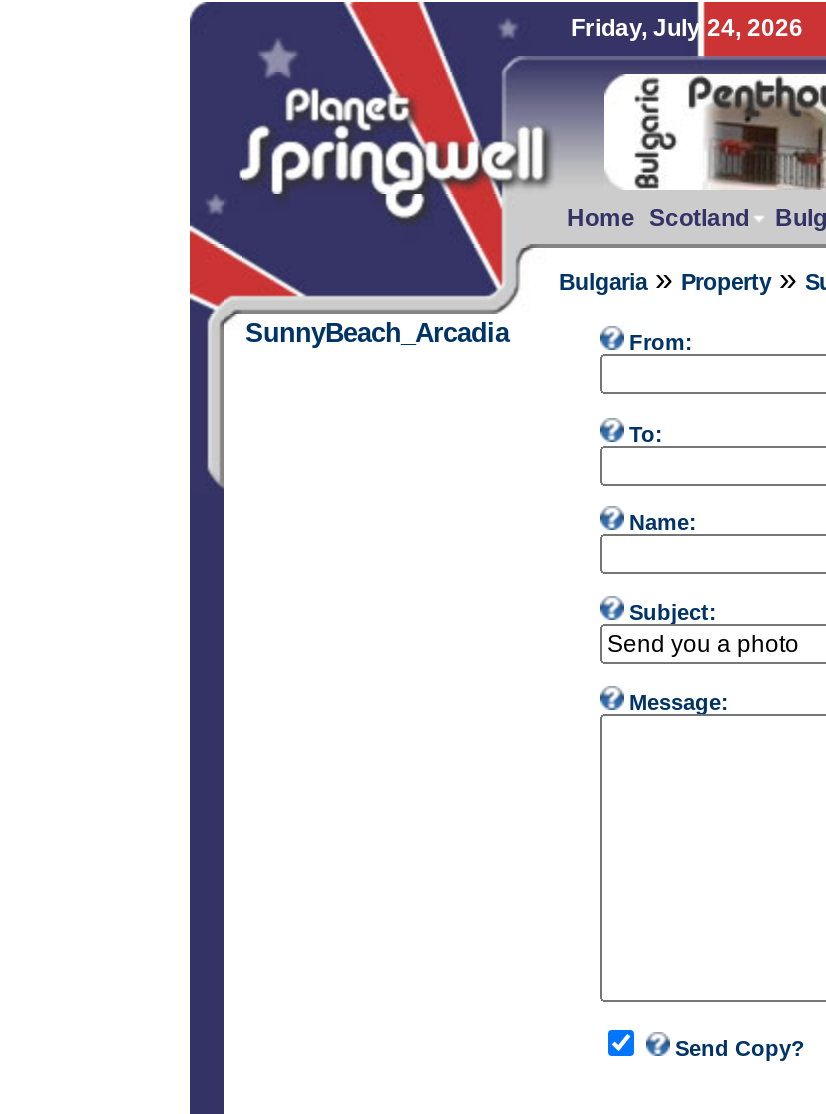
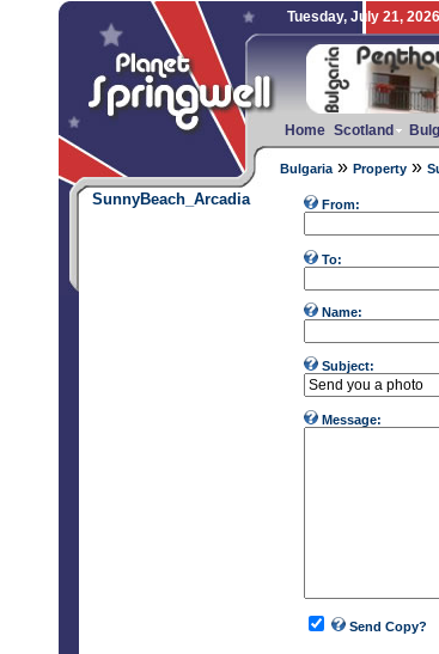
[571,14,803,42] Friday, July 24, 2026 -> [286,8,439,25] Tuesday, July 21, 2026

